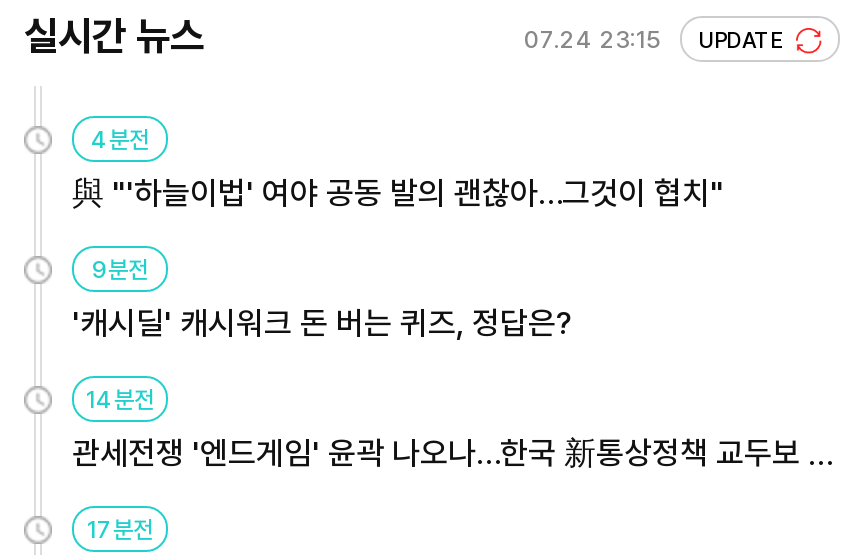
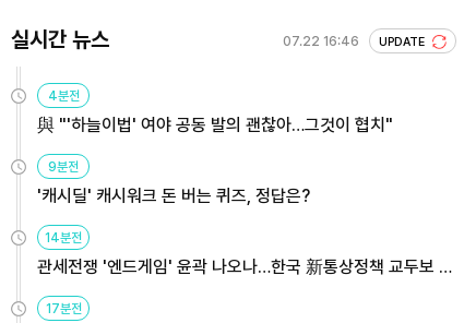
[524,27,788,55] 07.24 23:15 UPDATE -> [283,34,428,49] 07.22 16:46 UPDATE

